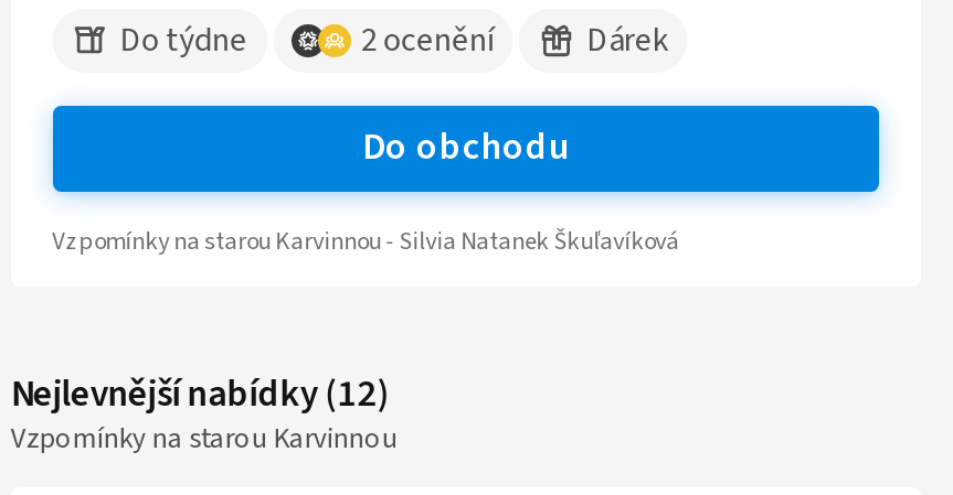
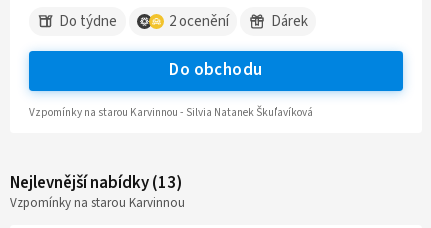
[11,368,391,421] Nejlevnější nabídky (12) -> [10,171,182,195] Nejlevnější nabídky (13)

